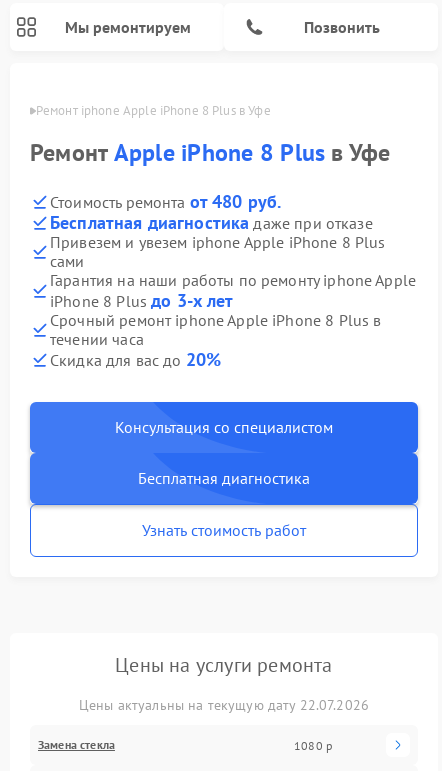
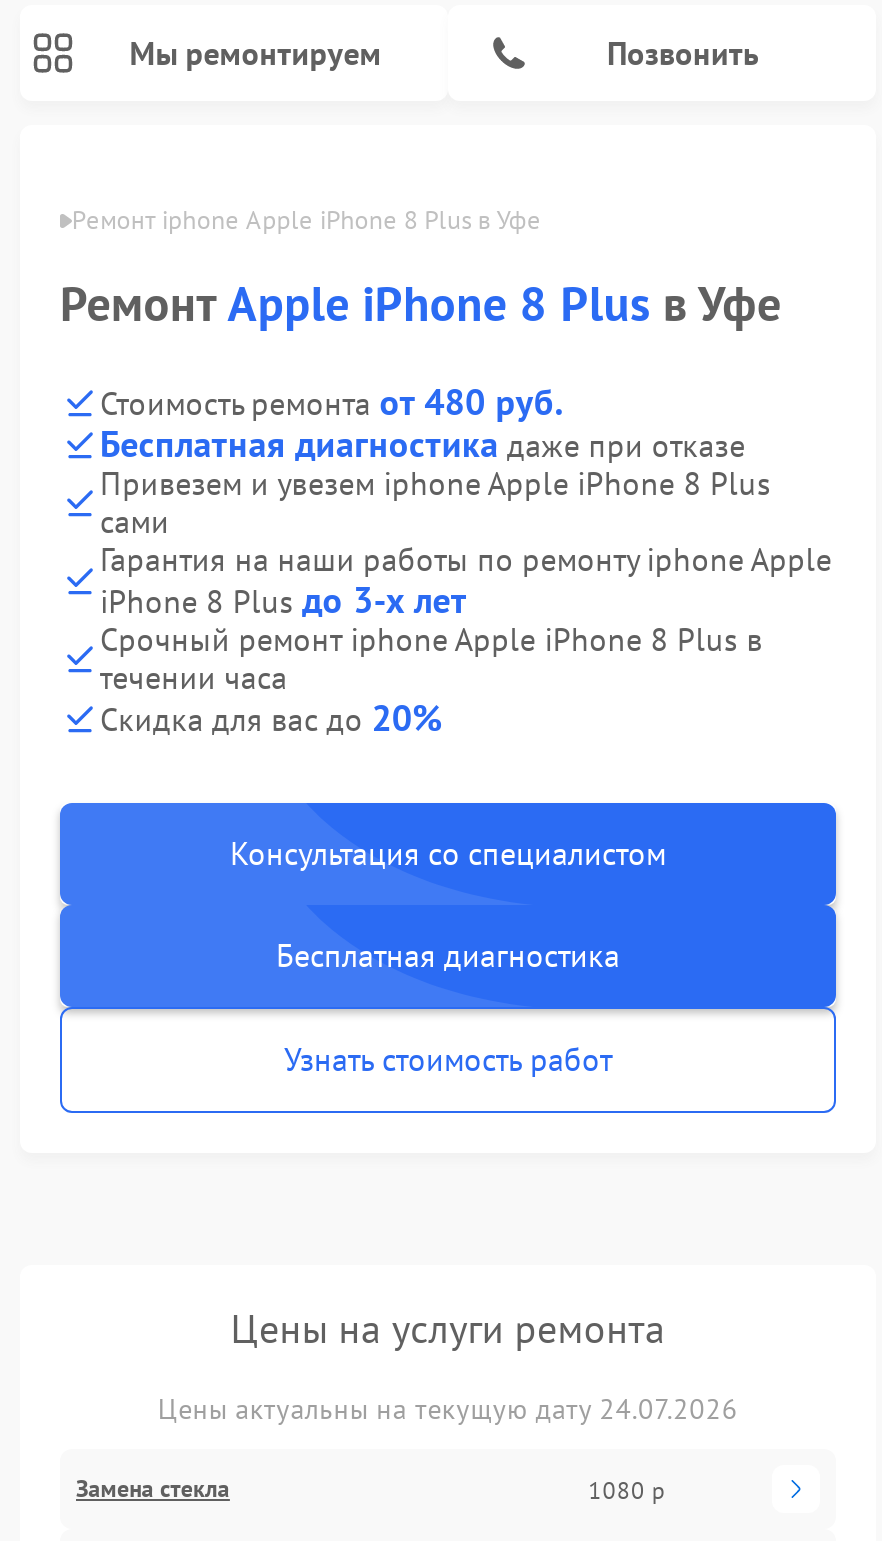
[79,696,369,714] Цены актуальны на текущую дату 22.07.2026 -> [158,1391,738,1427] Цены актуальны на текущую дату 24.07.2026

